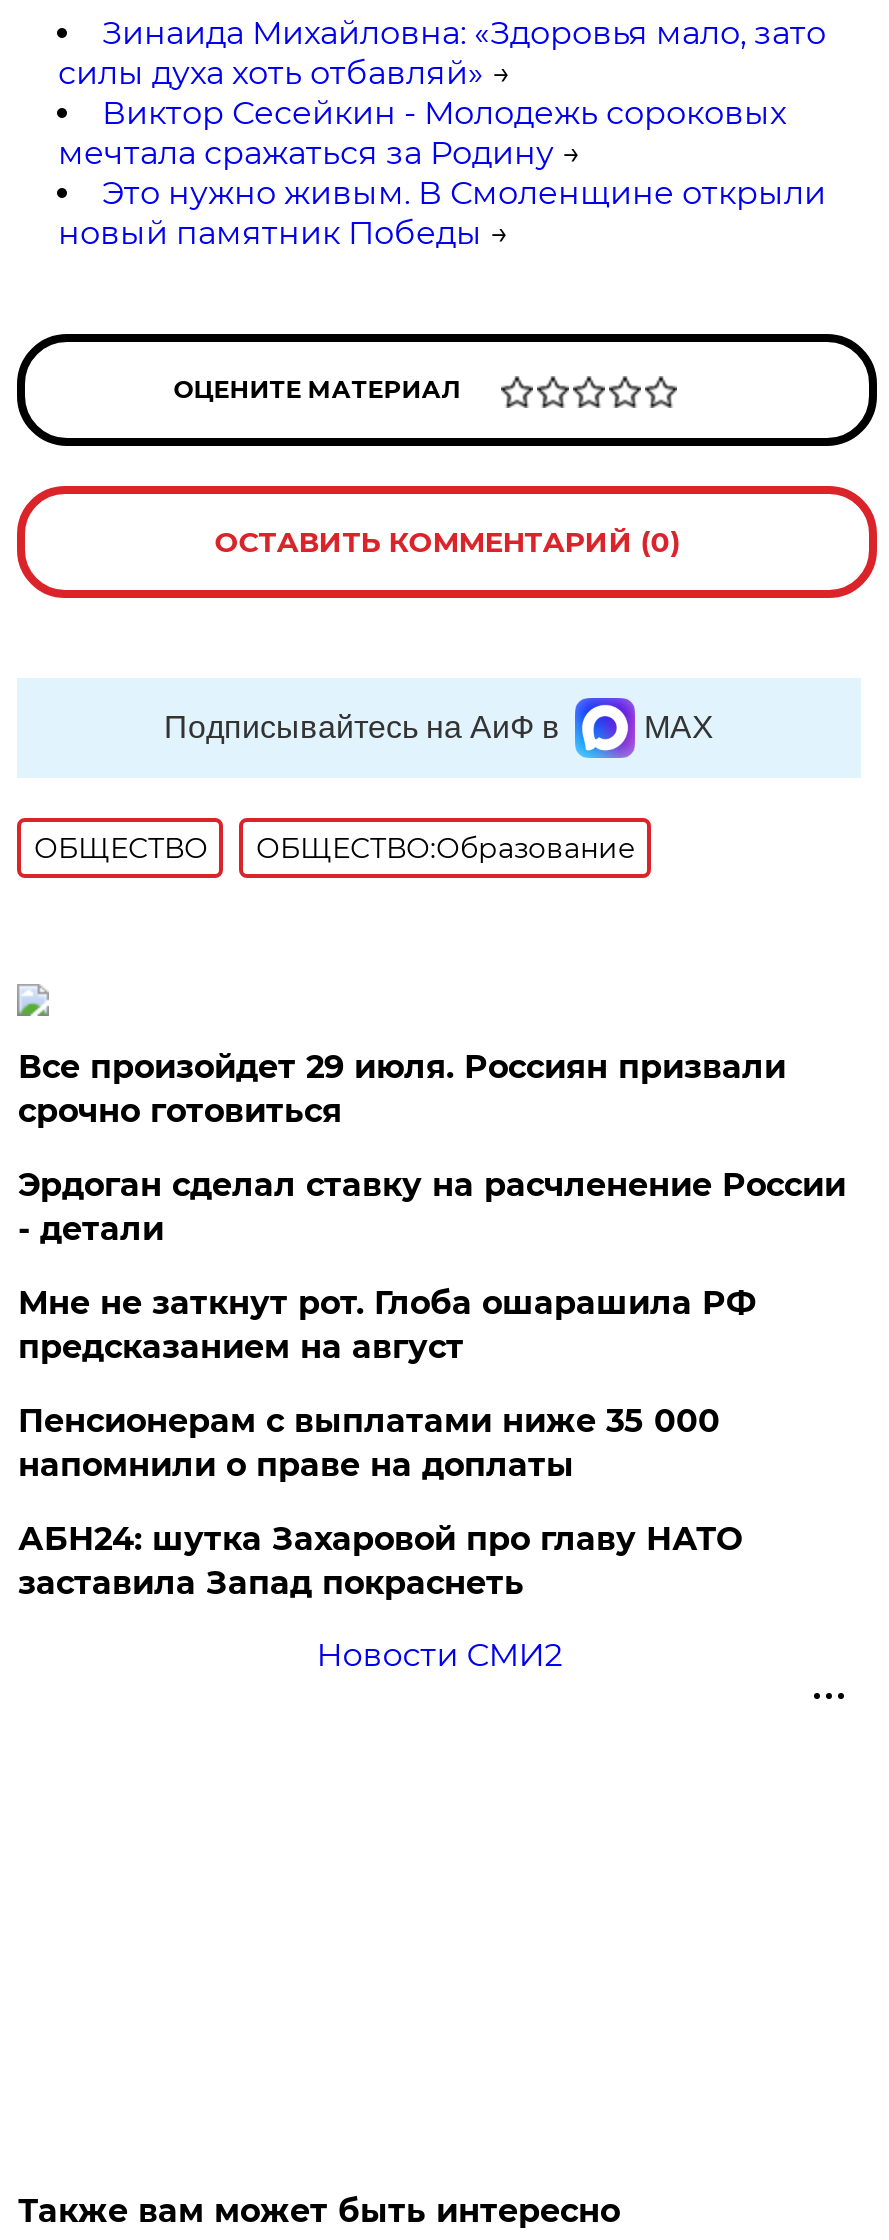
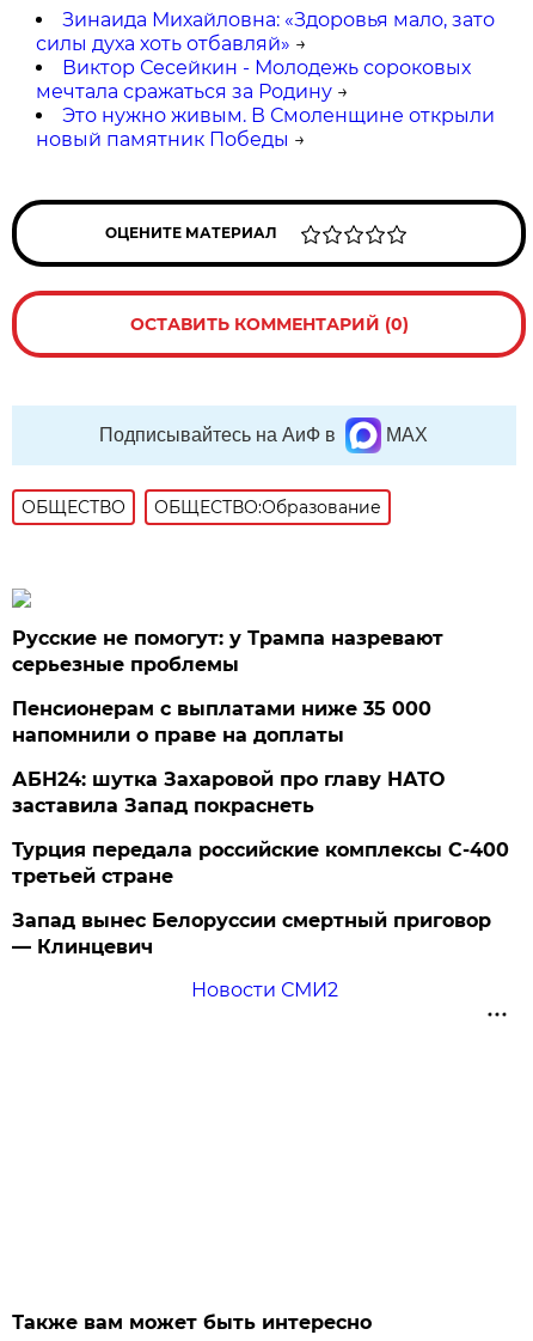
[18,1049,846,1367] Все произойдет 29 июля. Россиян призвали | срочно готовиться | Эрдоган сделал ставку на расчленение России | - детали | Мне не заткнут рот. Глоба ошарашила РФ | предсказанием на август -> [12,627,444,676] Русские не помогут: у Трампа назревают | серьезные проблемы
moved [18,1403,742,1603] -> [12,698,445,818]: Пенсионерам с выплатами ниже 35 000 | напомнили о праве на доплаты | АБН24: шутка Захаровой про главу НАТО | заставила Запад покраснеть
none -> [12,839,510,959] Турция передала российские комплексы С-400 | третьей стране | Запад вынес Белоруссии смертный приговор | — Клинцевич

